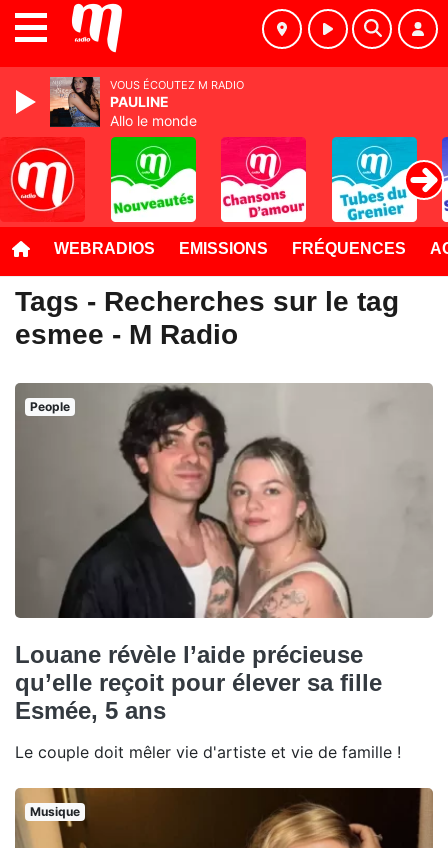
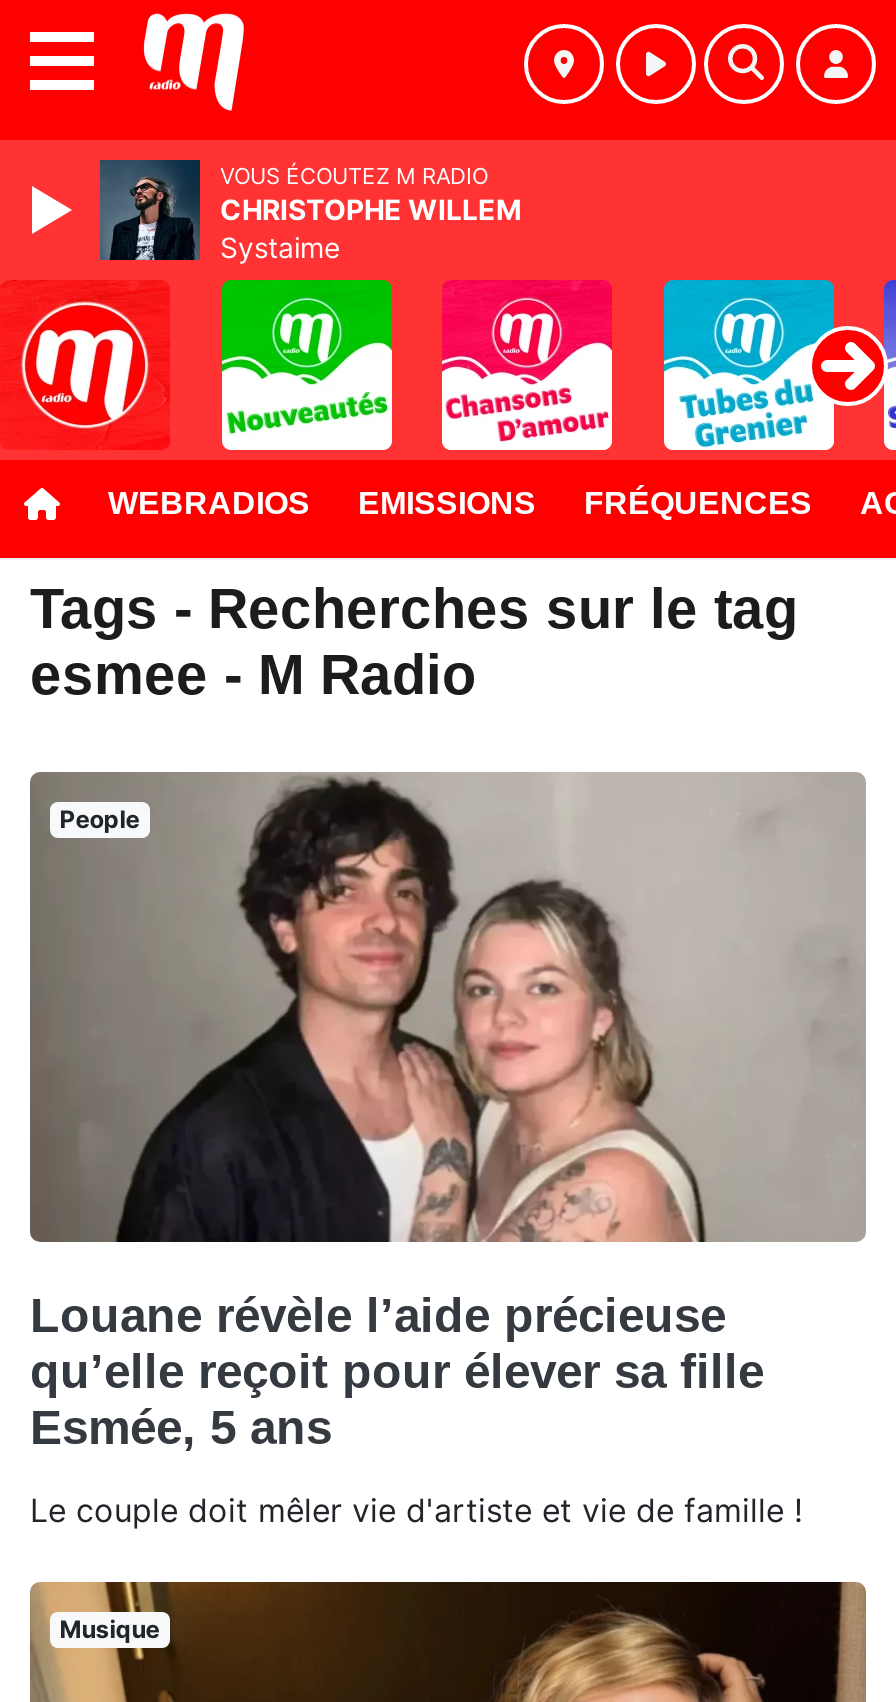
[49,76,197,129] [image] | PAULINE | Allo le monde -> [98,158,522,264] [image] | CHRISTOPHE WILLEM | Systaime

